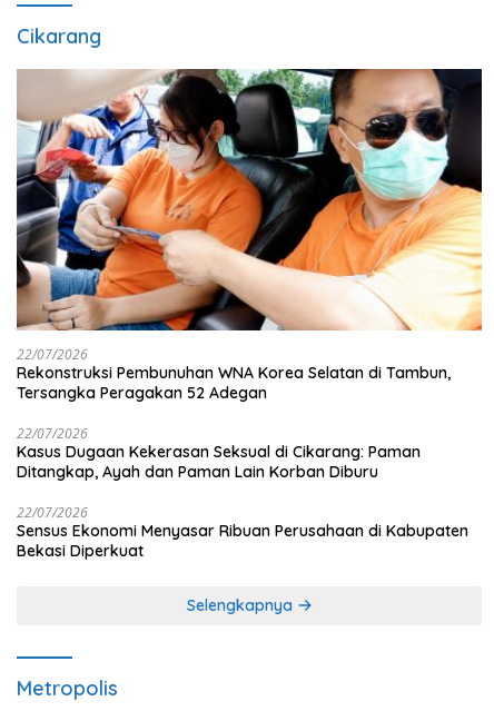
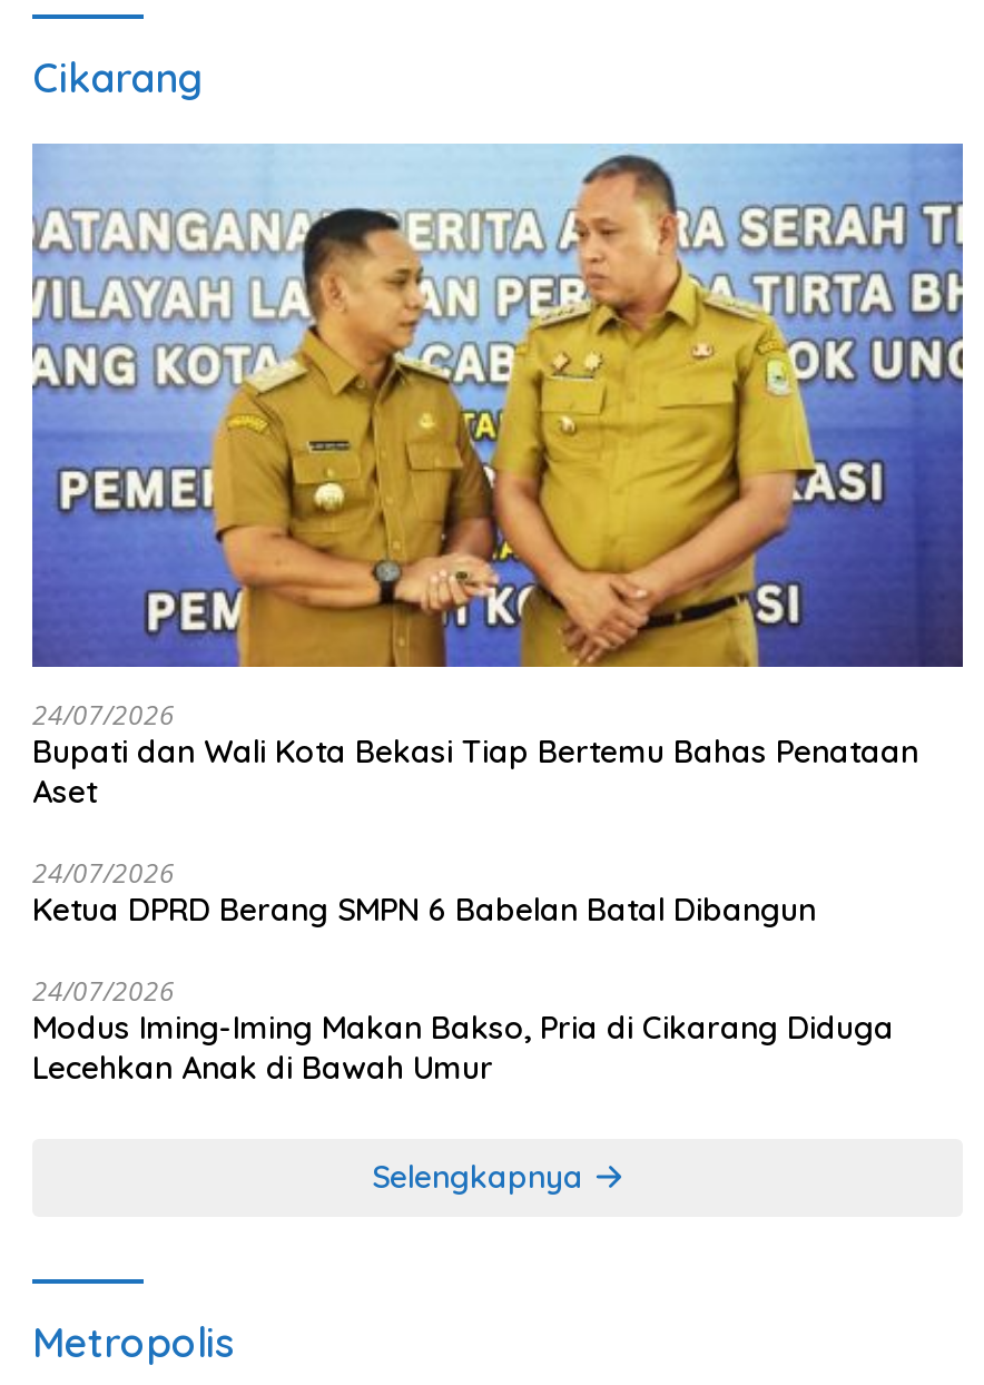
[16,68,483,403] [image] | 22/07/2026 | Rekonstruksi Pembunuhan WNA Korea Selatan di Tambun, | Tersangka Peragakan 52 Adegan -> [30,141,965,812] [image] | 24/07/2026 | Bupati dan Wali Kota Bekasi Tiap Bertemu Bahas Penataan | Aset
[17,424,421,482] 22/07/2026 | Kasus Dugaan Kekerasan Seksual di Cikarang: Paman | Ditangkap, Ayah dan Paman Lain Korban Diburu -> [32,854,816,930] 24/07/2026 | Ketua DPRD Berang SMPN 6 Babelan Batal Dibangun
[17,503,468,561] 22/07/2026 | Sensus Ekonomi Menyasar Ribuan Perusahaan di Kabupaten | Bekasi Diperkuat -> [32,972,894,1088] 24/07/2026 | Modus Iming-Iming Makan Bakso, Pria di Cikarang Diduga | Lecehkan Anak di Bawah Umur

